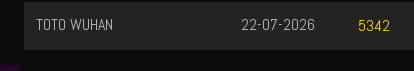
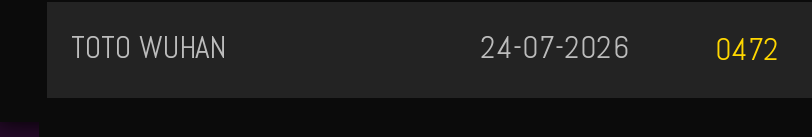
[241,15,315,35] 22-07-2026 -> [480,27,628,67] 24-07-2026
[358,16,390,36] 5342 -> [716,28,780,68] 0472

